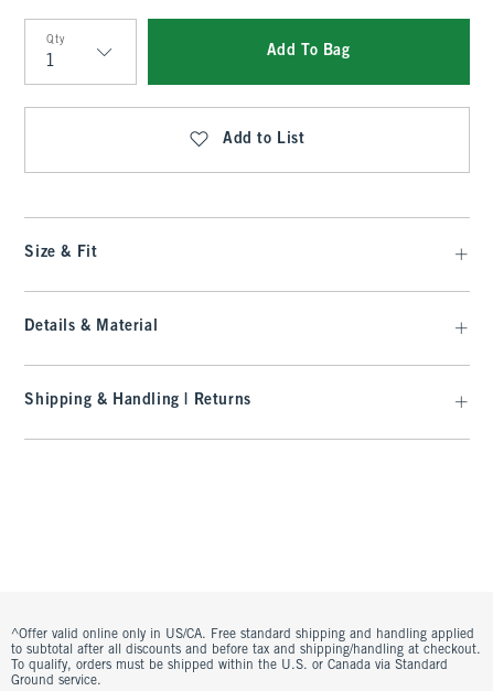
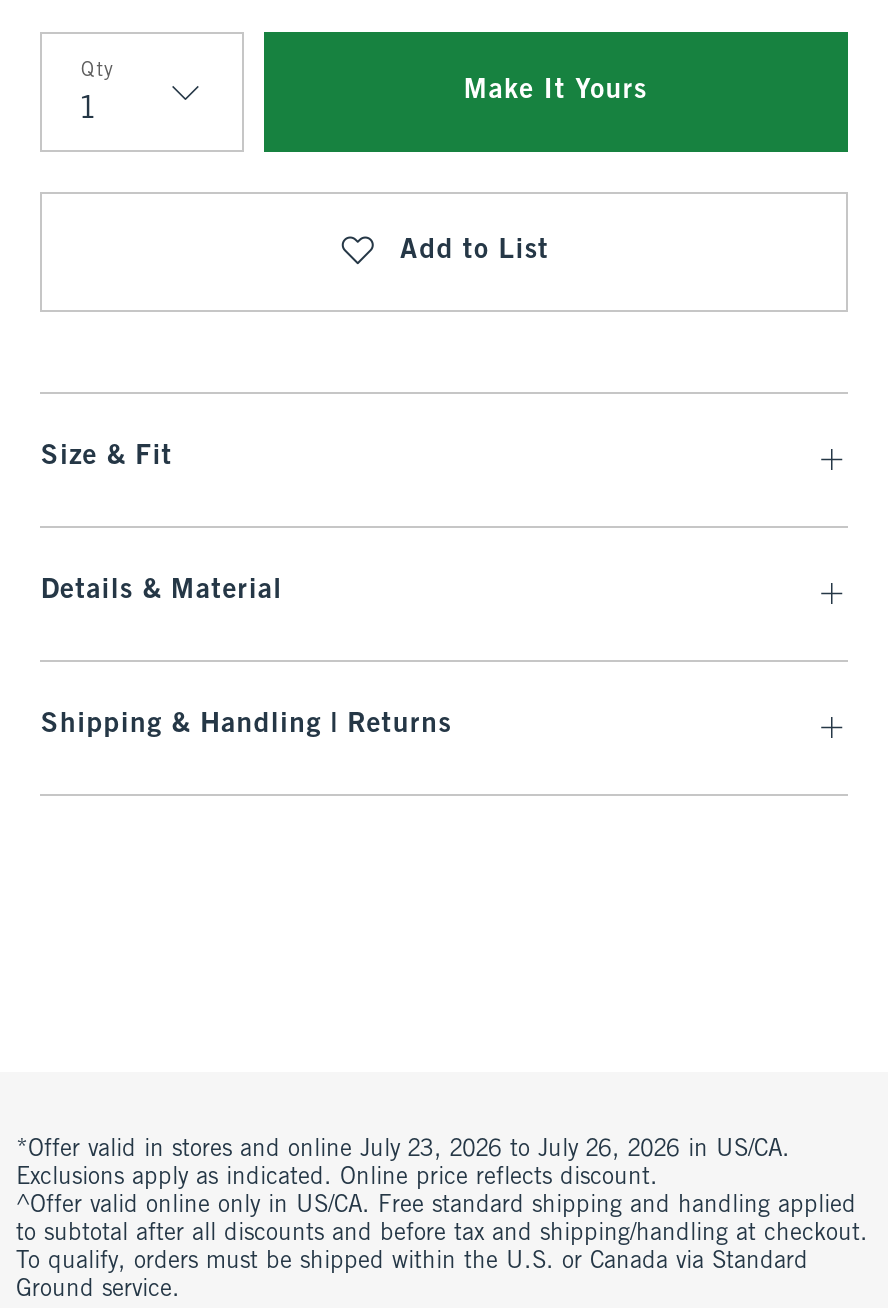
[267,44,350,58] Add To Bag -> [464,78,647,104] Make It Yours
none -> [16,1138,790,1190] *Offer valid in stores and online July 23, 2026 to July 26, 2026 in US/CA. | Exclusions apply as indicated. Online price reflects discount.

